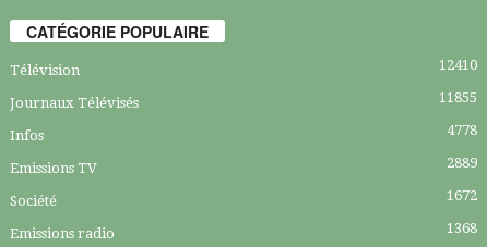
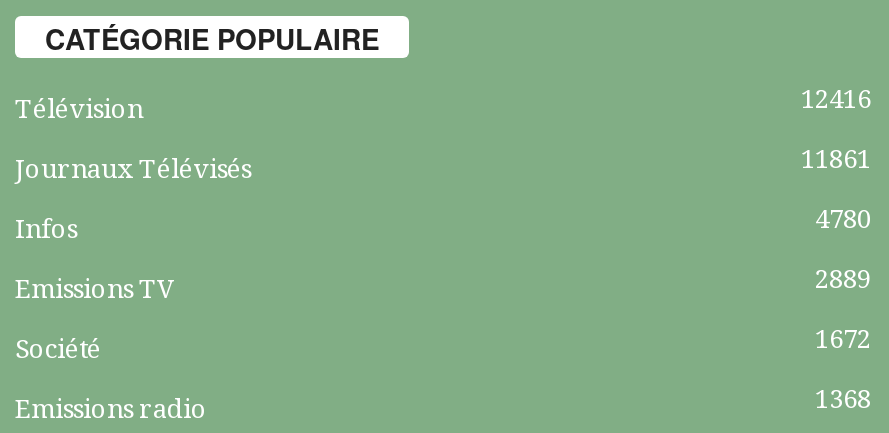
[439,56,477,73] 12410 -> [801,83,871,113] 12416
[439,89,477,105] 11855 -> [801,143,871,173] 11861
[447,122,477,138] 4778 -> [815,203,871,233] 4780

